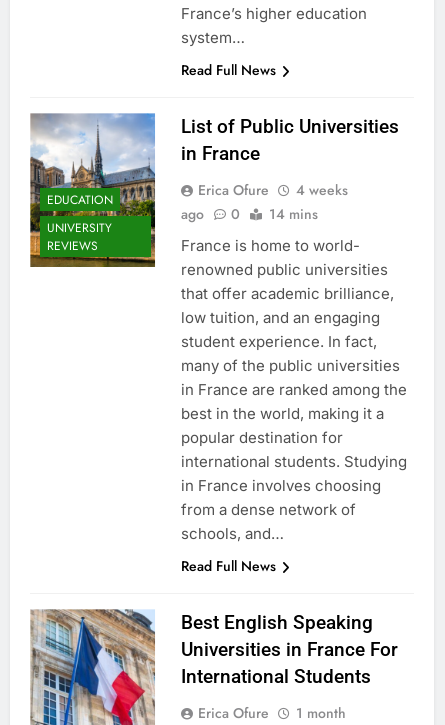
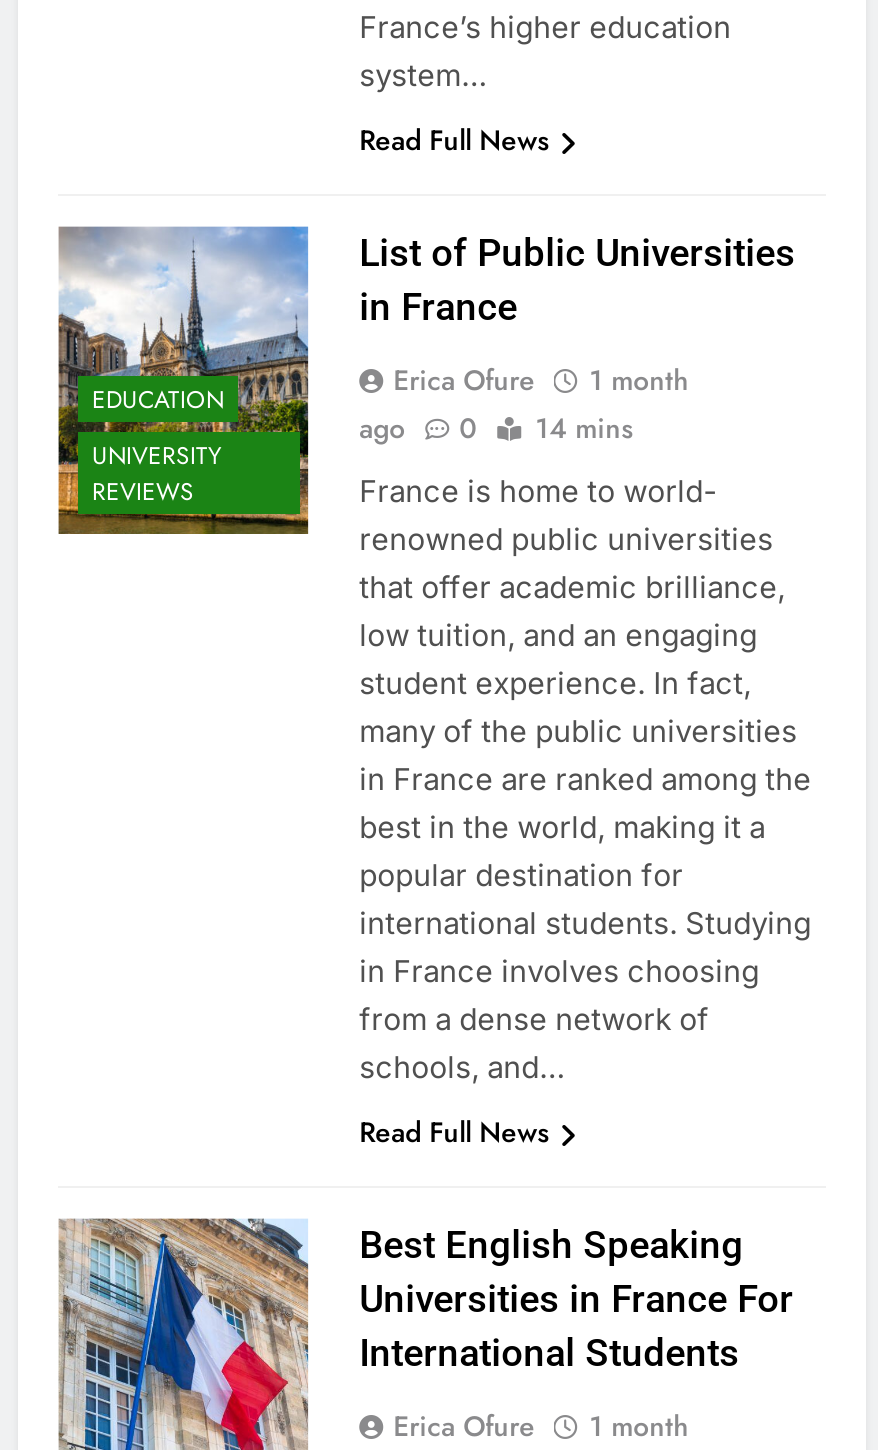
[198,180,348,200] Erica Ofure 4 weeks -> [393,360,689,400] Erica Ofure 1 month

